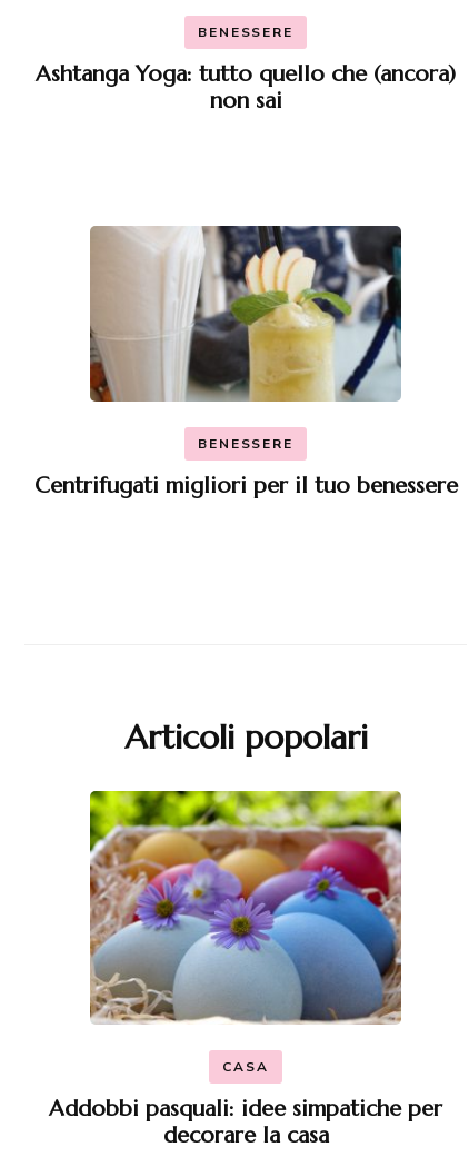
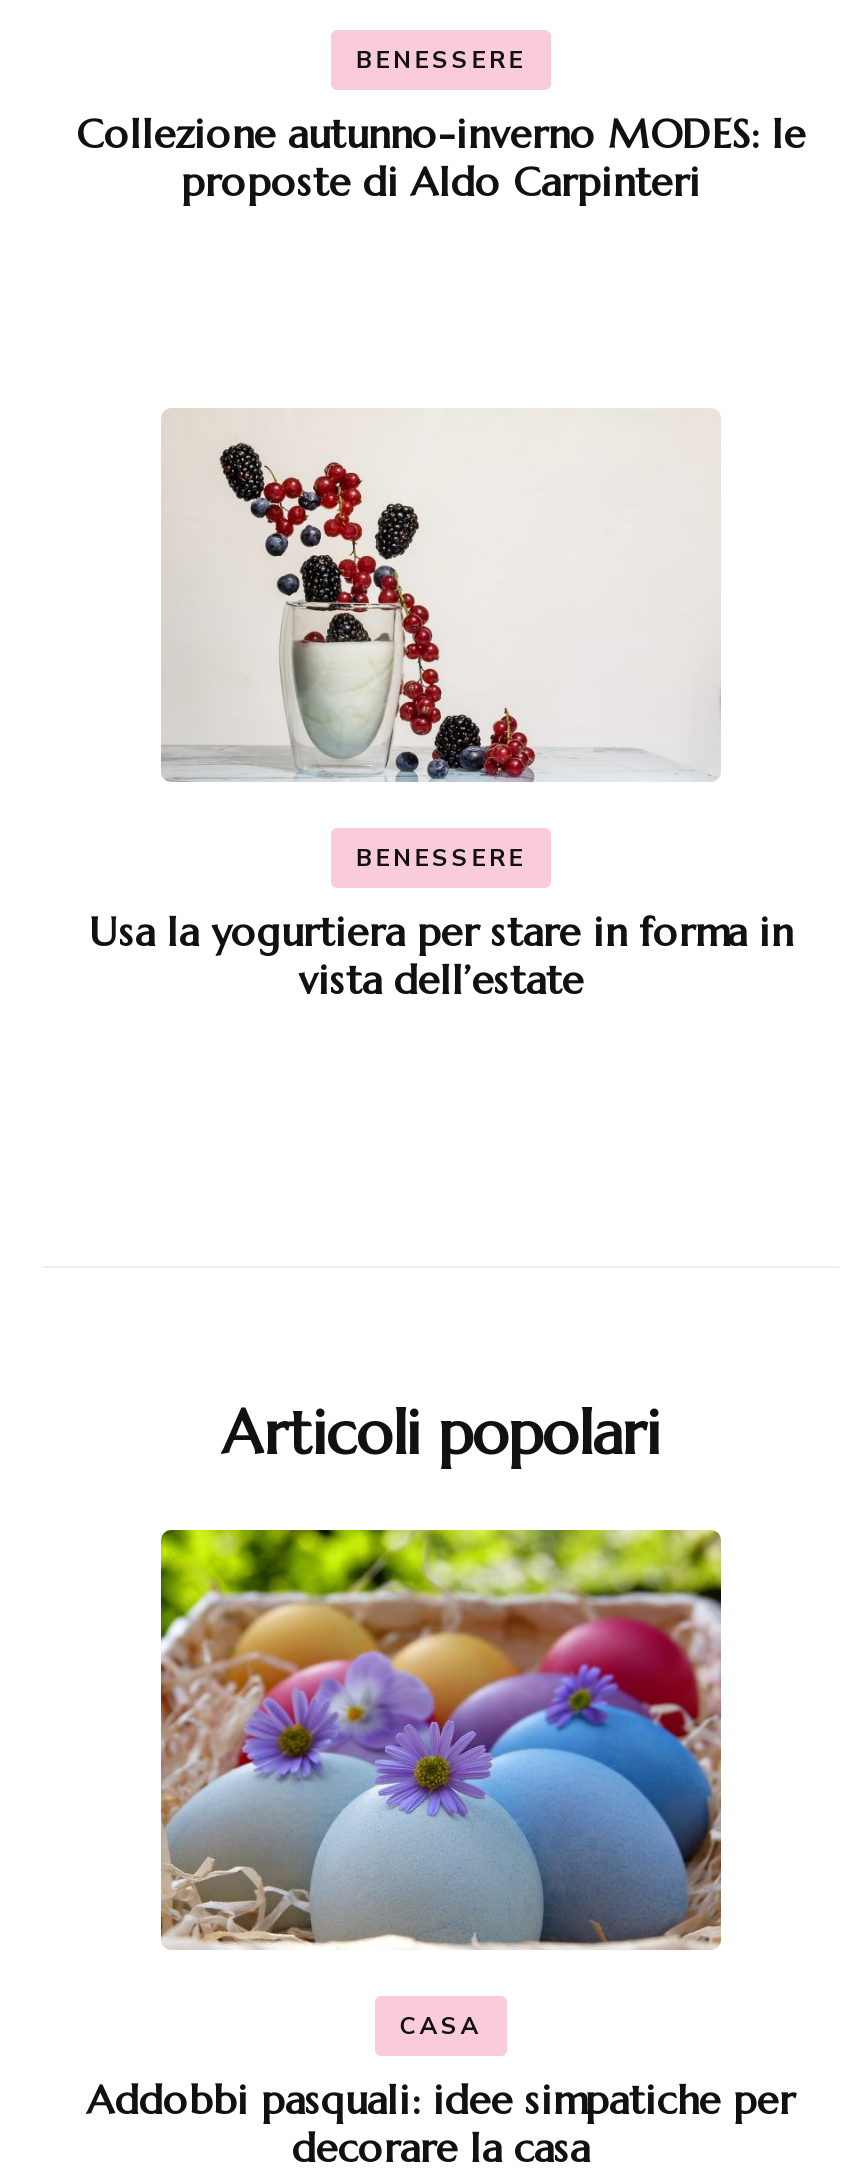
[36,60,456,114] Ashtanga Yoga: tutto quello che (ancora) | non sai -> [76,111,806,209] Collezione autunno-inverno MODES: le | proposte di Aldo Carpinteri
[89,225,402,403] [image] -> [161,409,721,783] [image]
[34,471,457,499] Centrifugati migliori per il tuo benessere -> [89,908,793,1006] Usa la yogurtiera per stare in forma in | vista dell’estate

